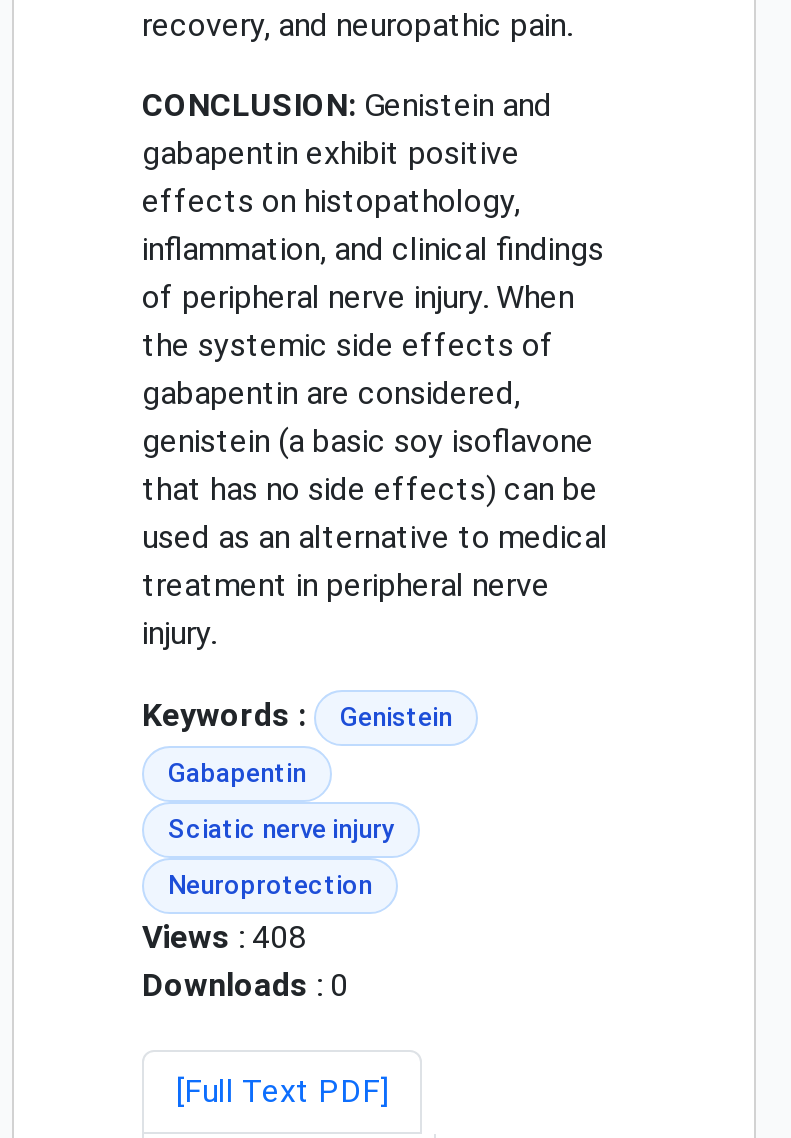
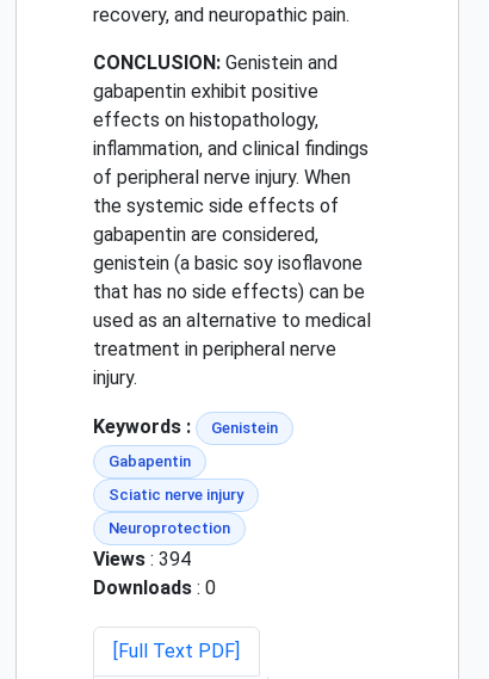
[142,919,306,957] Views: 408 -> [93,548,191,571] Views: 394

